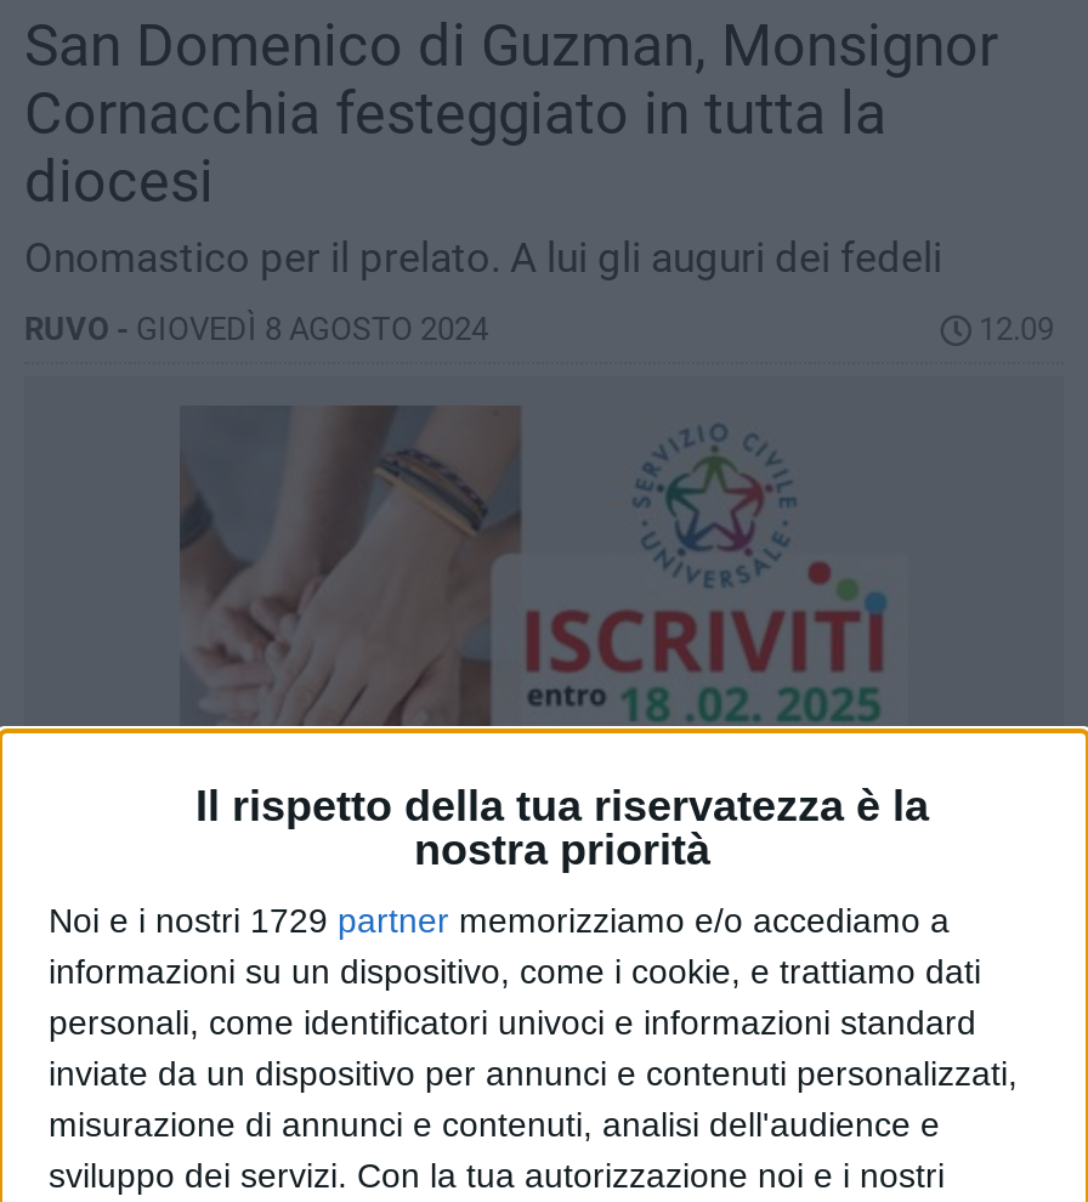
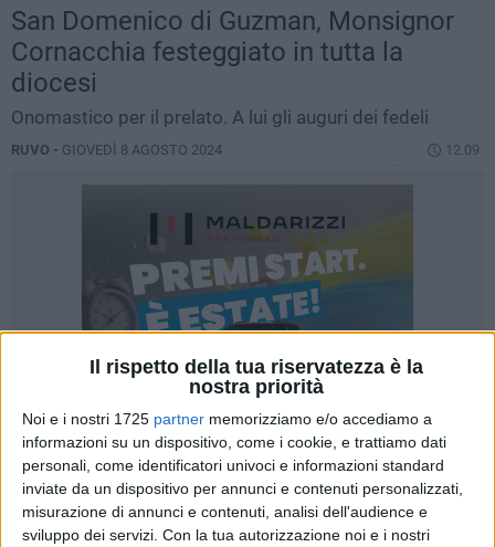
[182,440,906,726] [image] -> [82,206,413,330] [image]
[49,901,950,940] Noi e i nostri 1729 partner memorizziamo e/o accediamo a -> [22,410,432,428] Noi e i nostri 1725 partner memorizziamo e/o accediamo a

